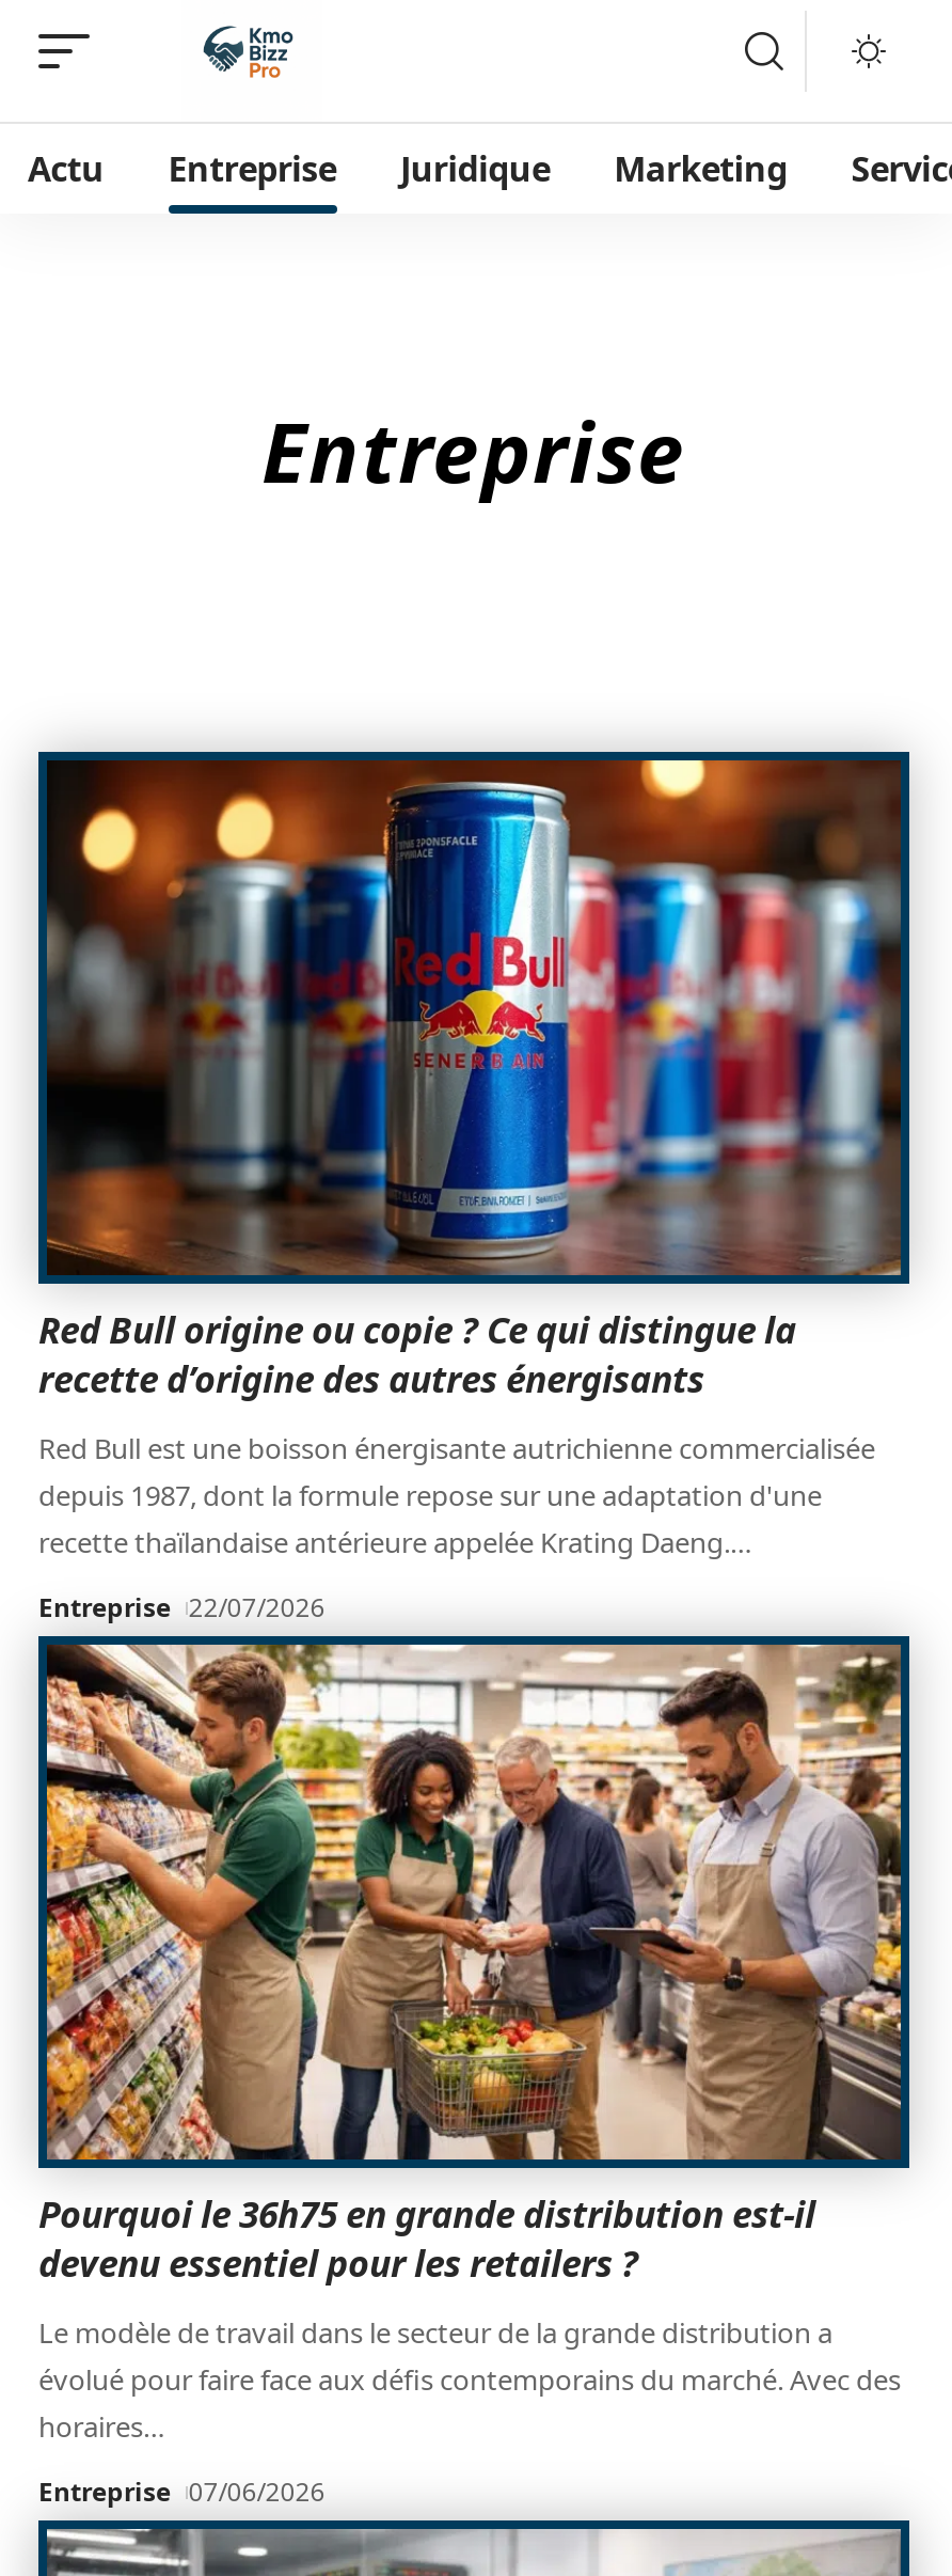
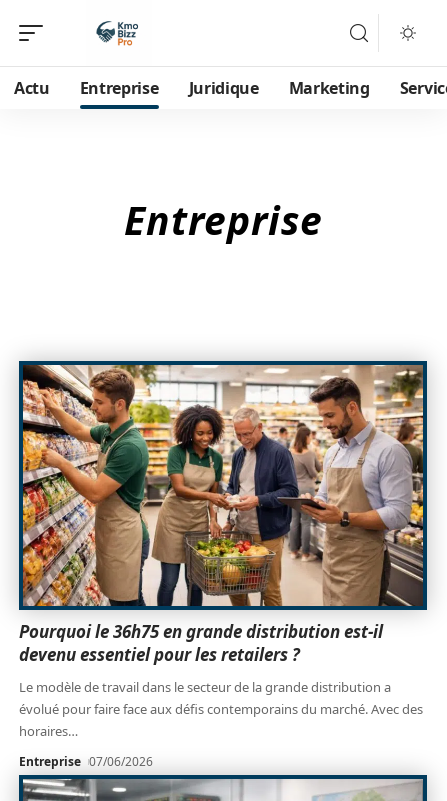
[38,758,901,1625] [image] | Red Bull origine ou copie ? Ce qui distingue la | recette d’origine des autres énergisants | Red Bull est une boisson énergisante autrichienne commercialisée | depuis 1987, dont la formule repose sur une adaptation d'une | recette thaïlandaise antérieure appelée Krating Daeng.… | Entreprise 22/07/2026 -> none

